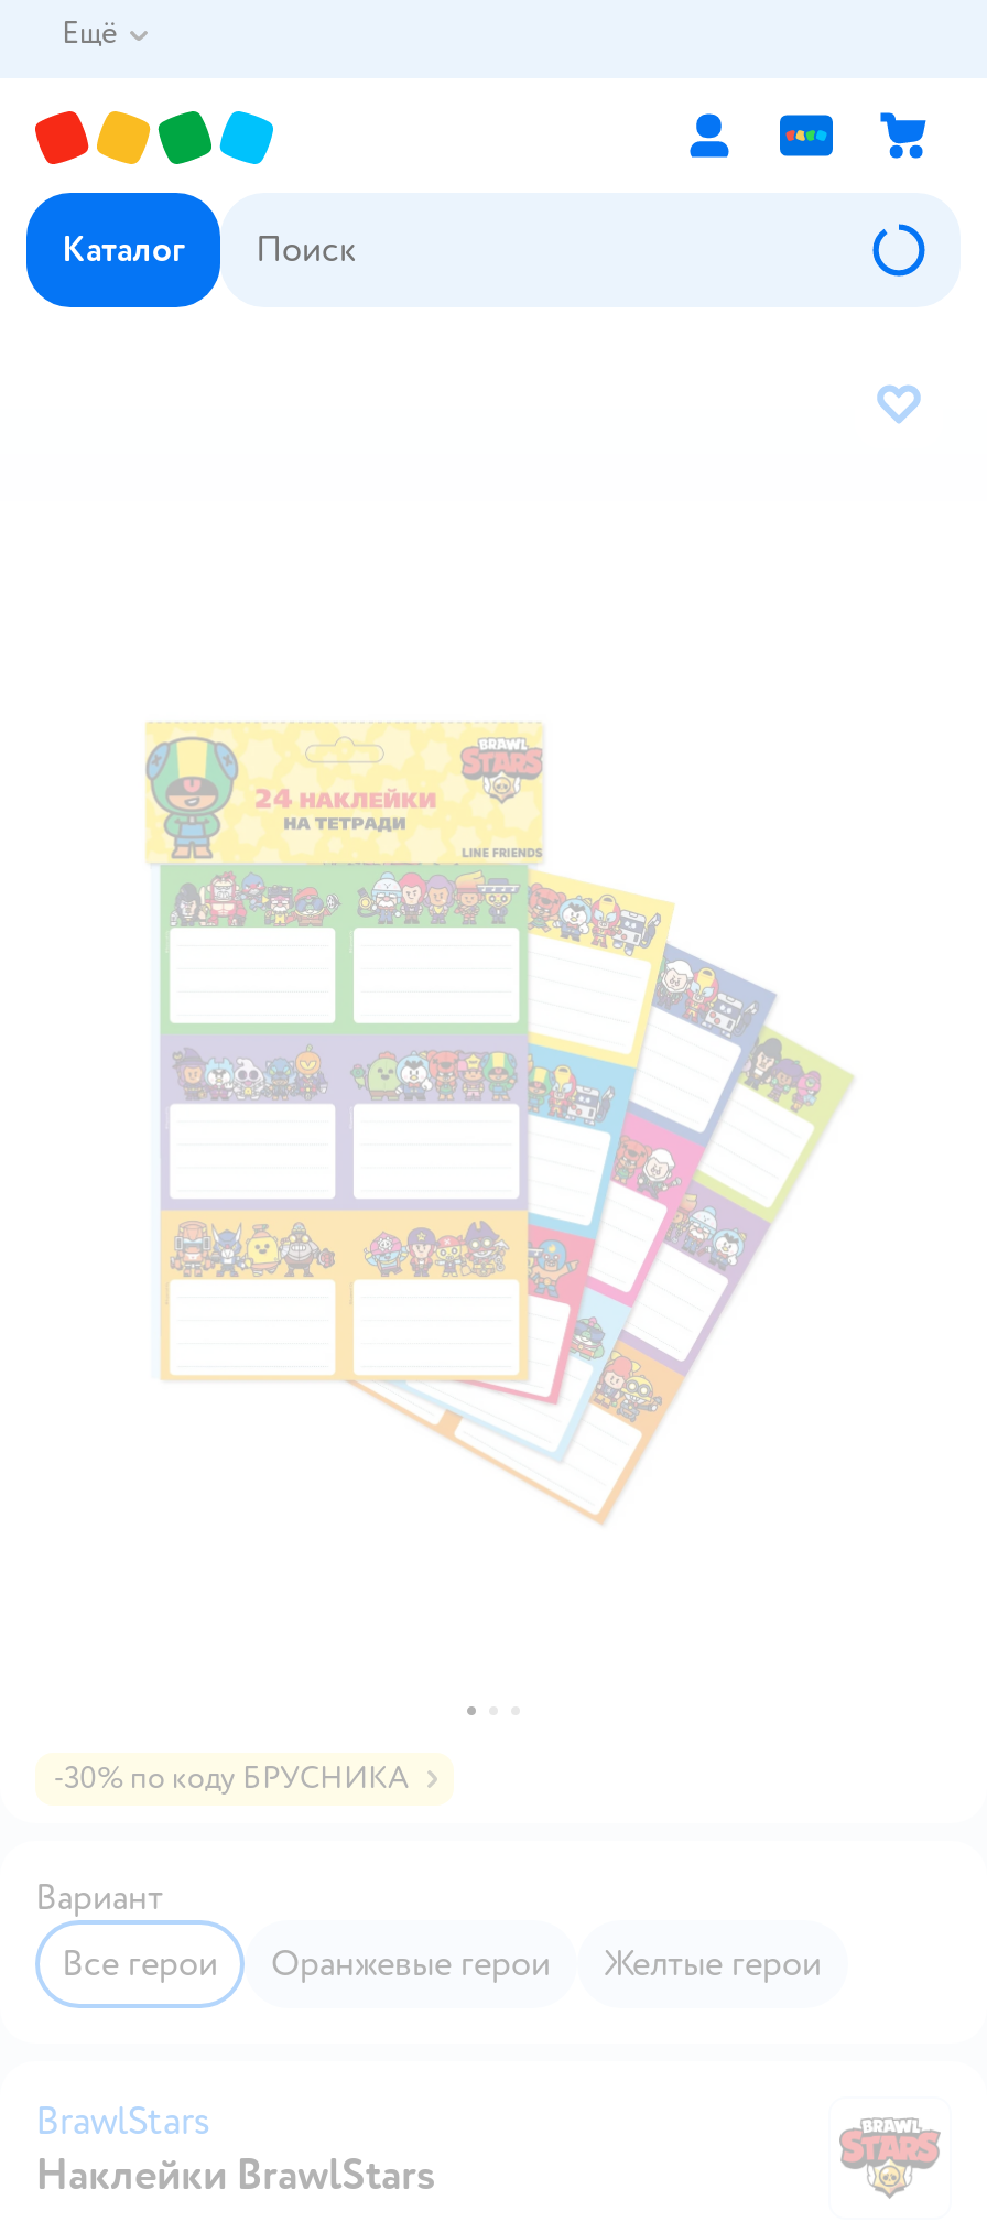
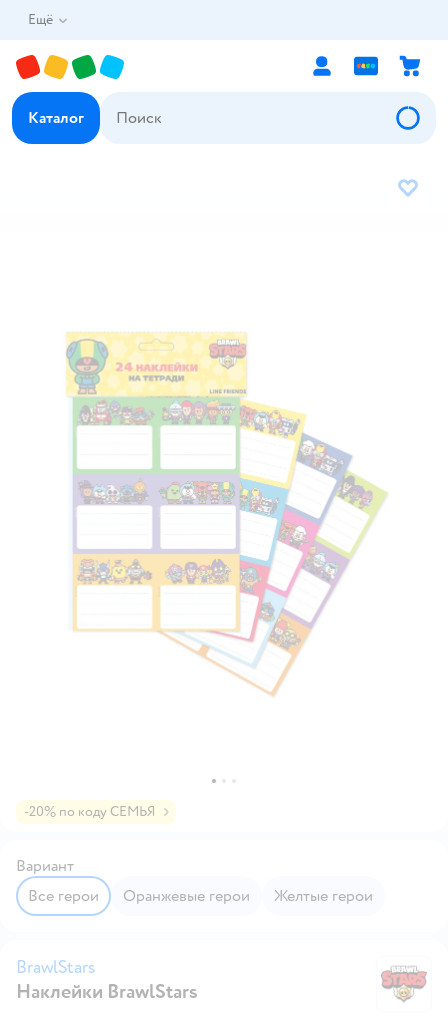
[53,1759,410,1797] -30% по коду БРУСНИКА -> [24,803,156,820] -20% по коду СЕМЬЯ

